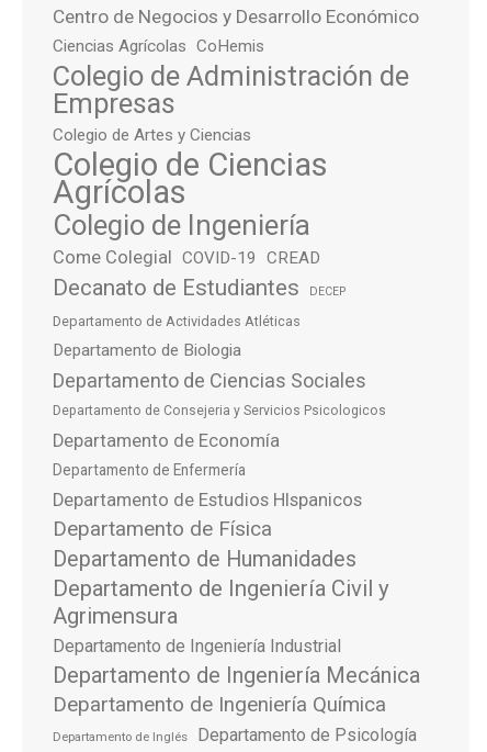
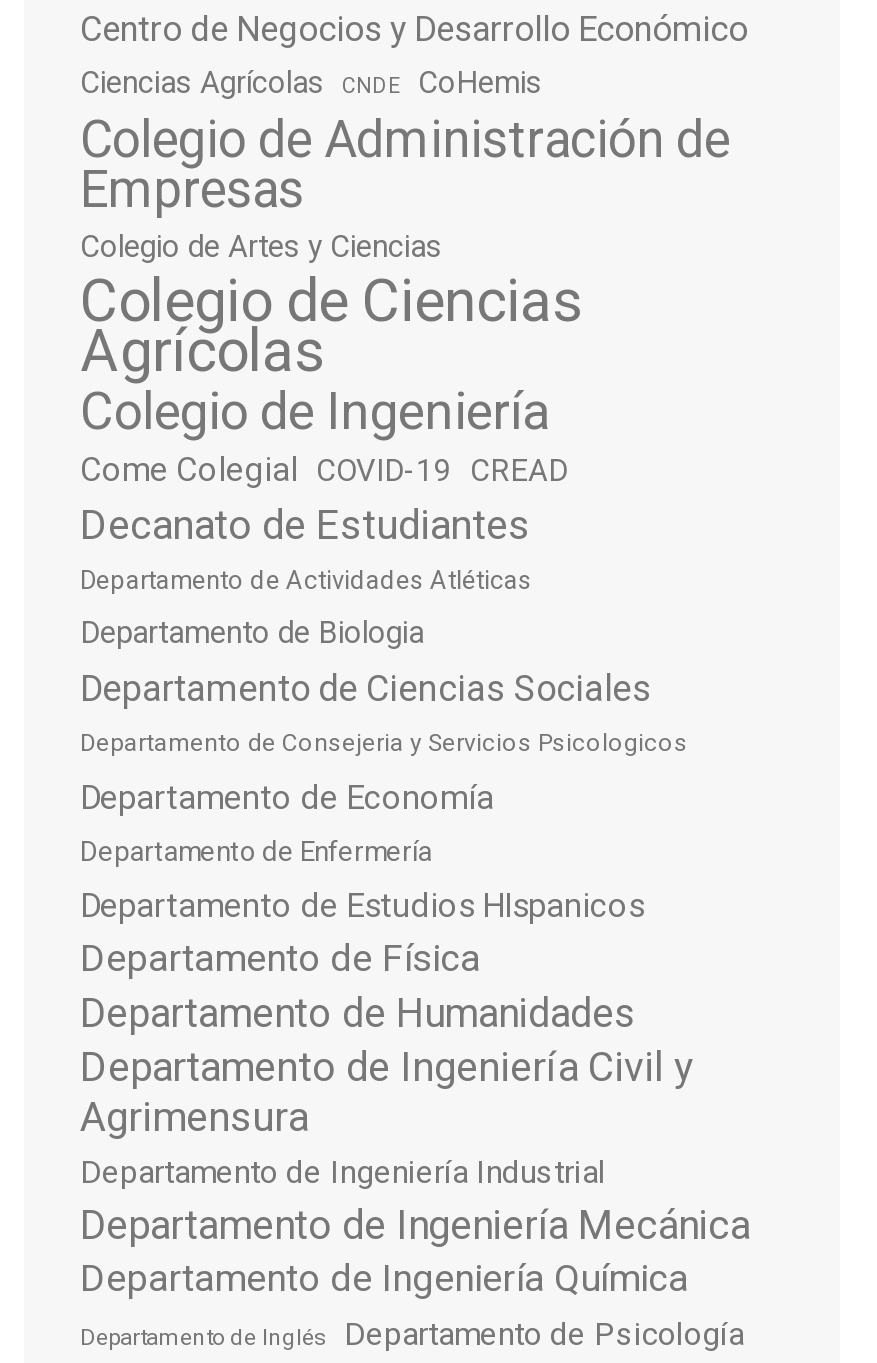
[53,36,264,56] Ciencias Agrícolas CoHemis -> [80,65,542,101] Ciencias Agrícolas | CNDE | CoHemis
[309,284,346,299] DECEP -> none

